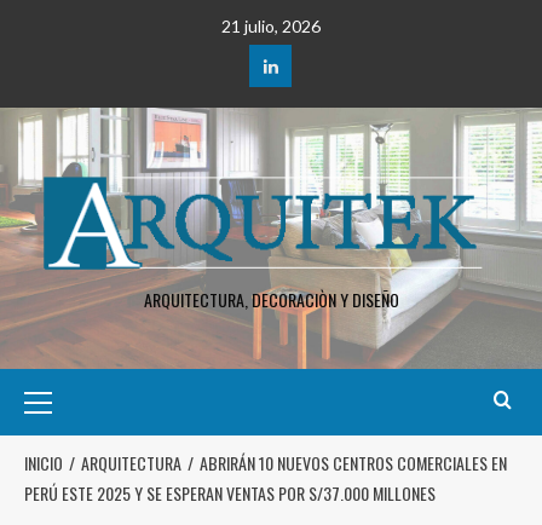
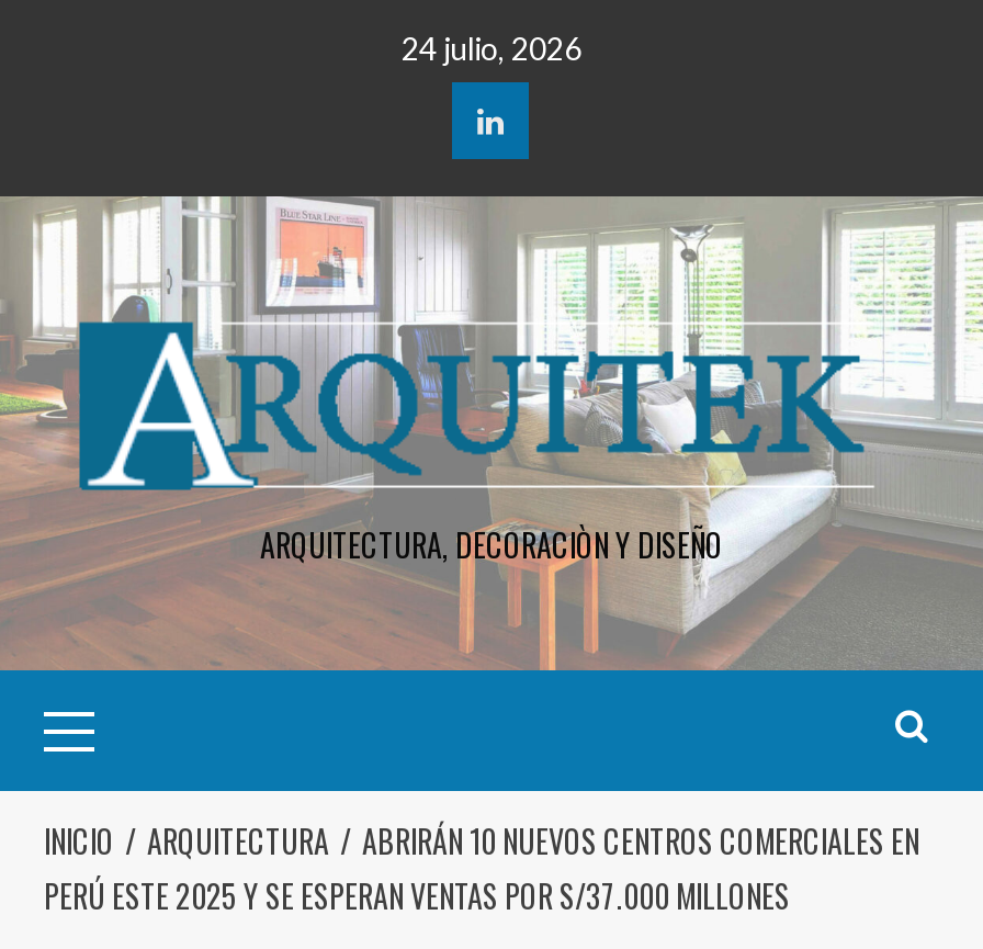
[221,16,321,36] 21 julio, 2026 -> [402,30,581,67] 24 julio, 2026

